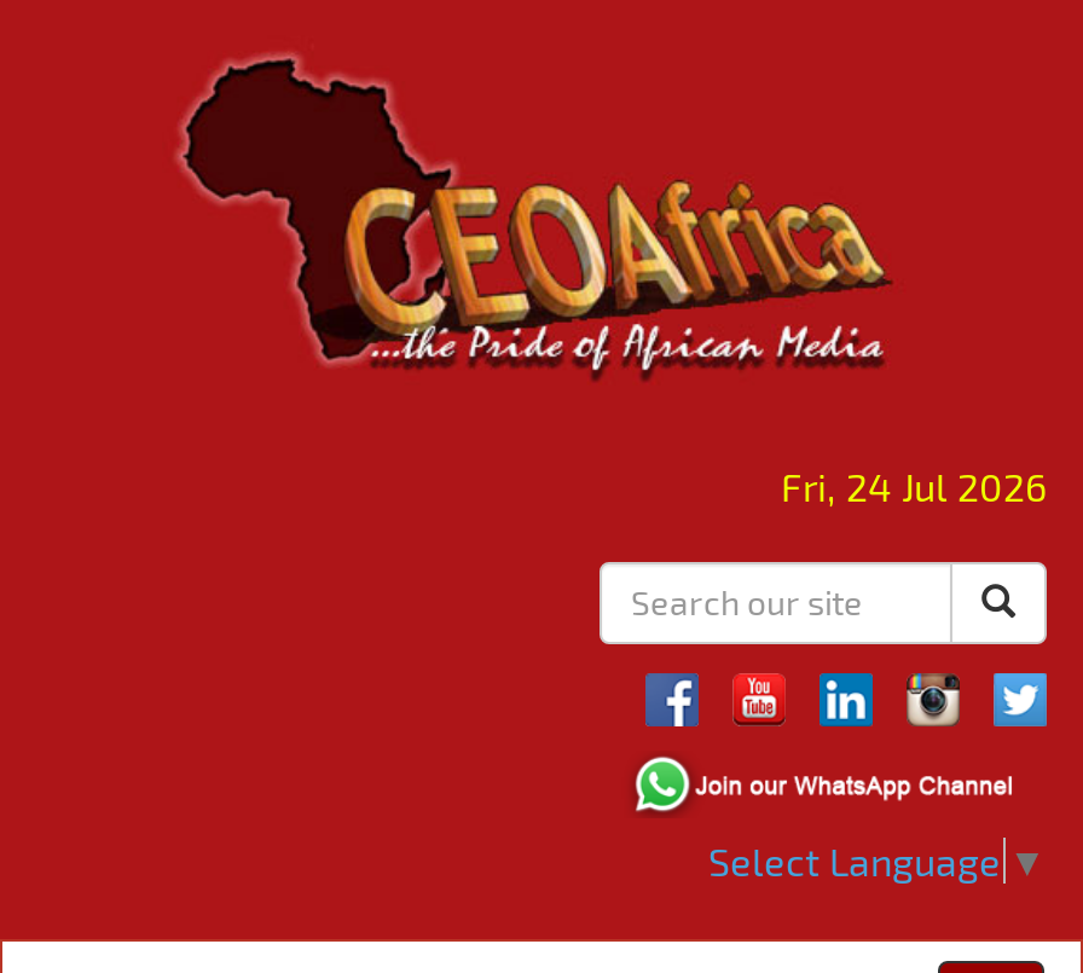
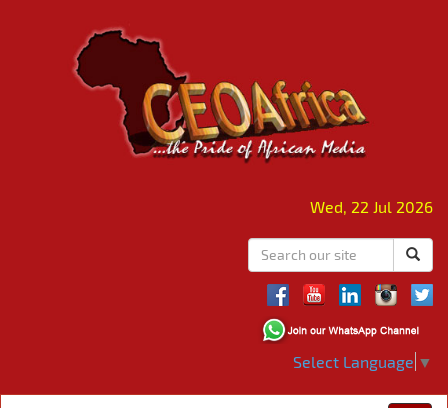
[781,462,1047,508] Fri, 24 Jul 2026 -> [310,197,433,216] Wed, 22 Jul 2026

